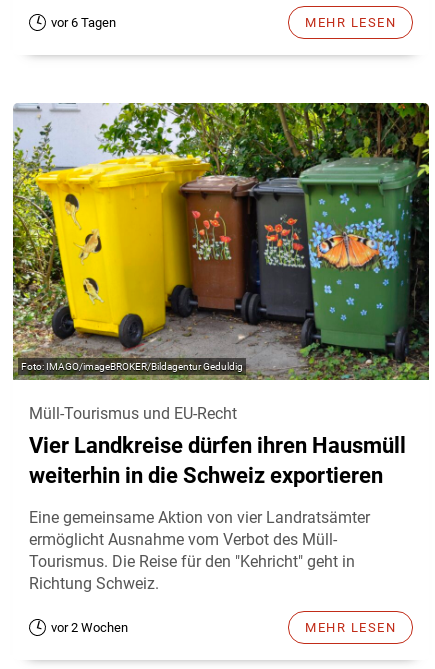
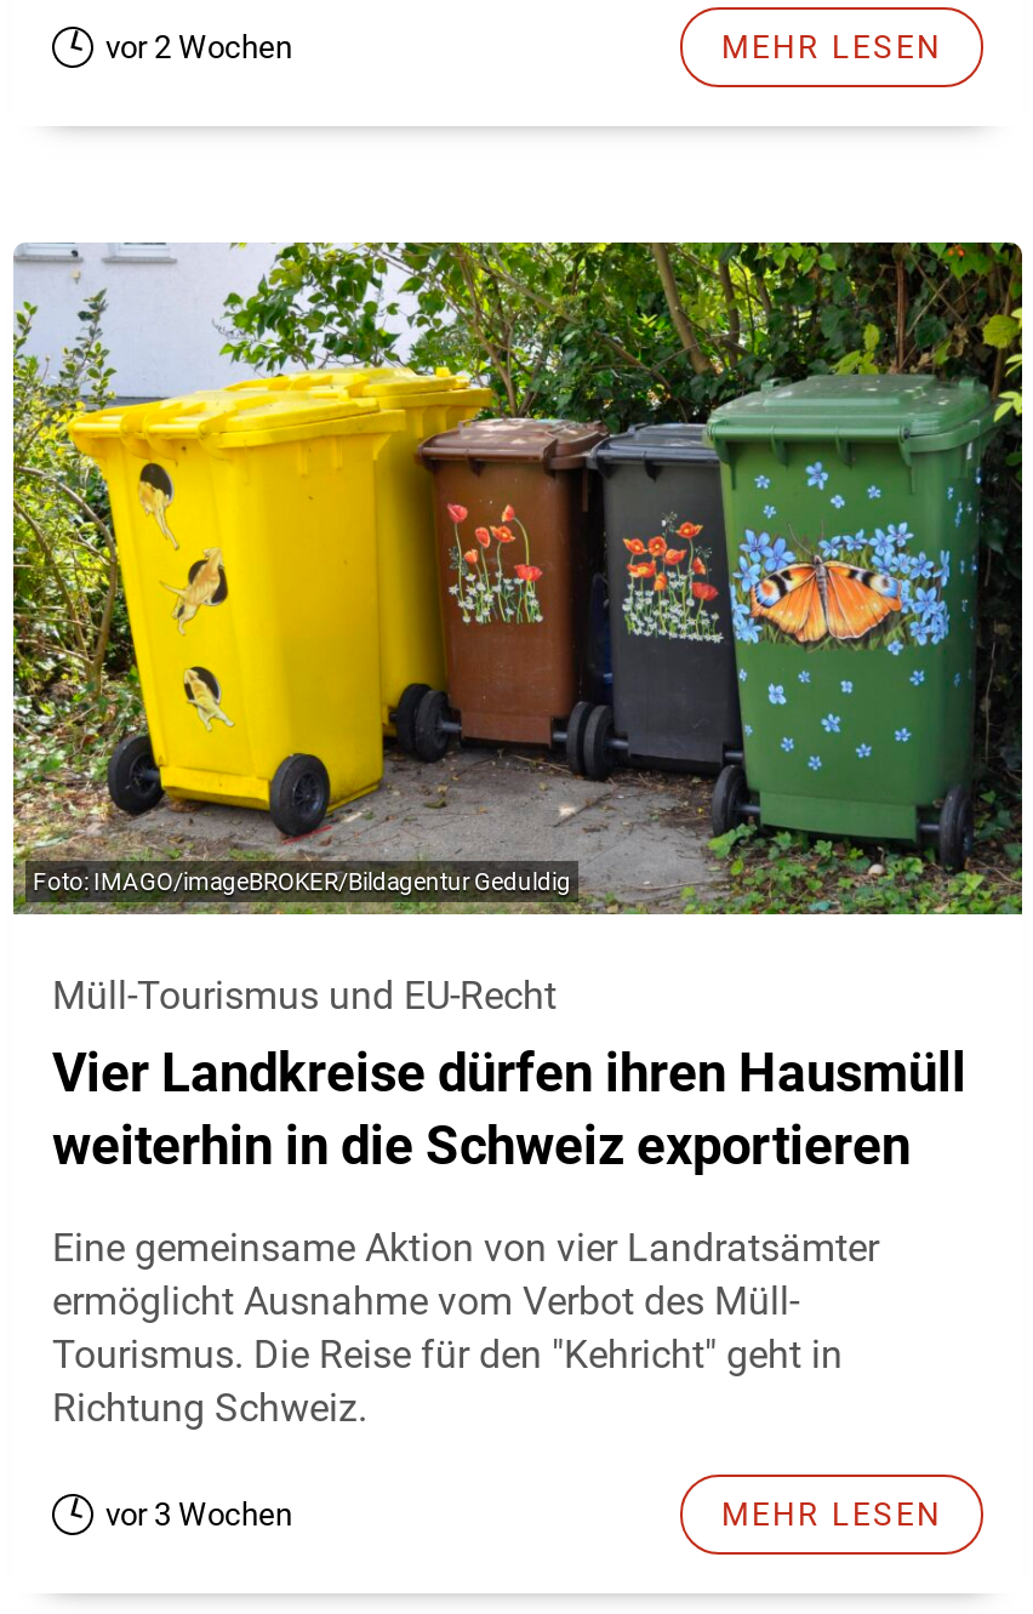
[51,15,116,30] vor 6 Tagen -> [105,29,292,65] vor 2 Wochen
[51,620,128,635] vor 2 Wochen -> [105,1497,292,1533] vor 3 Wochen

